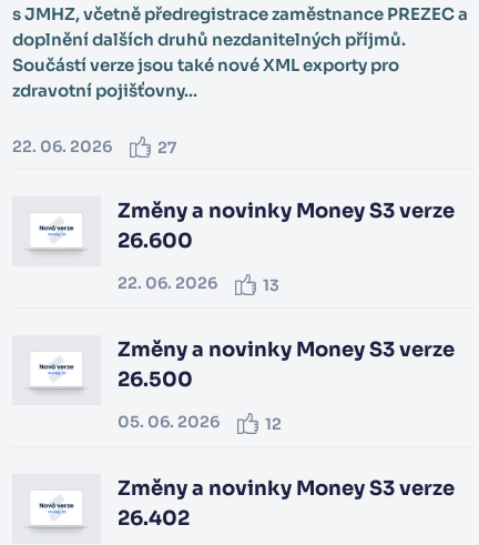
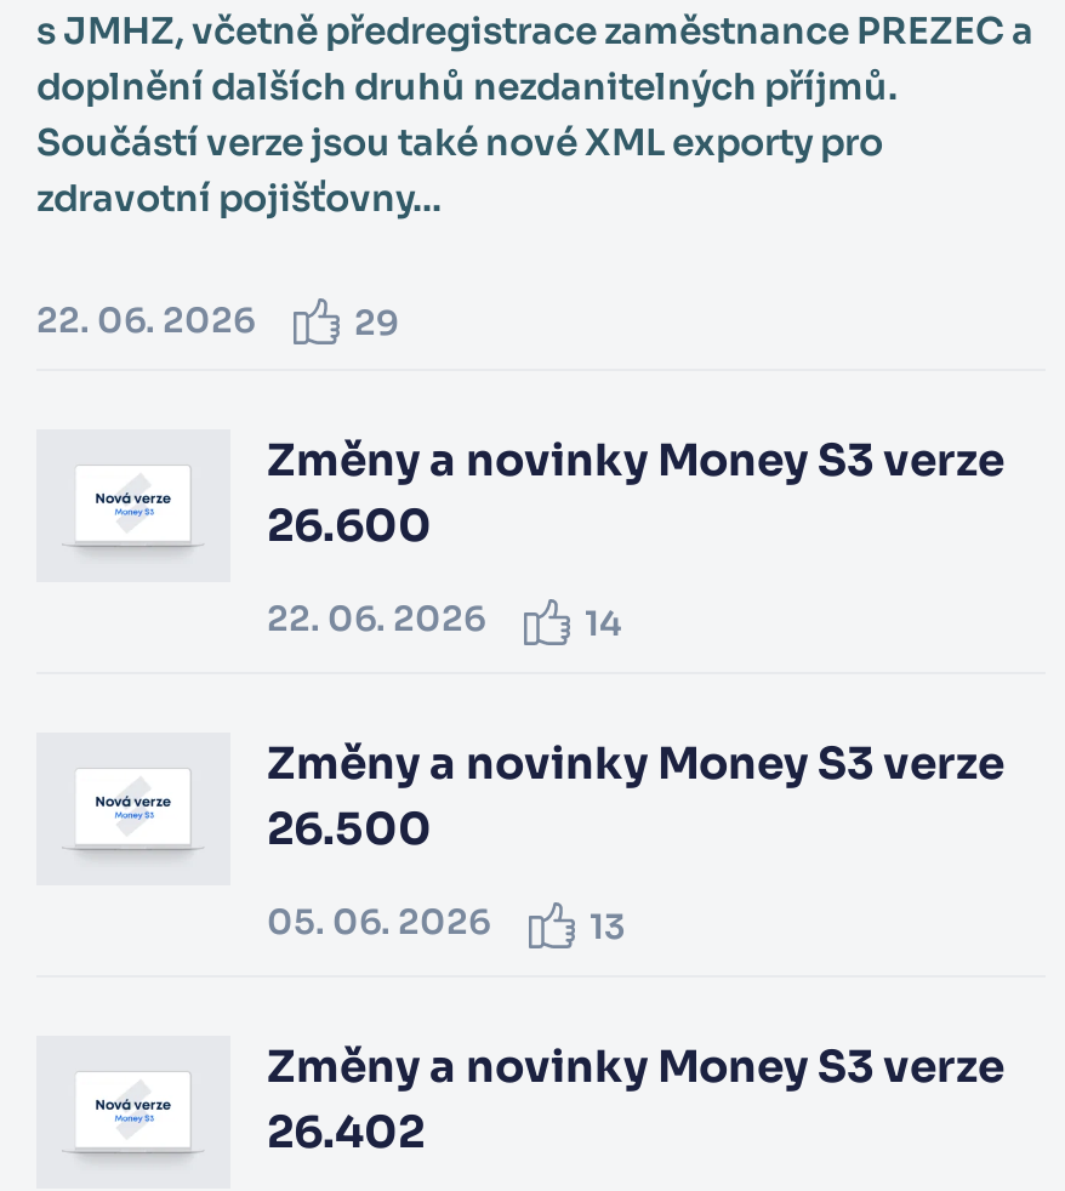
[157,138,176,158] 27 -> [354,301,398,344] 29
[263,275,279,295] 13 -> [585,601,621,644] 14
[265,414,282,434] 12 -> [590,904,626,948] 13

